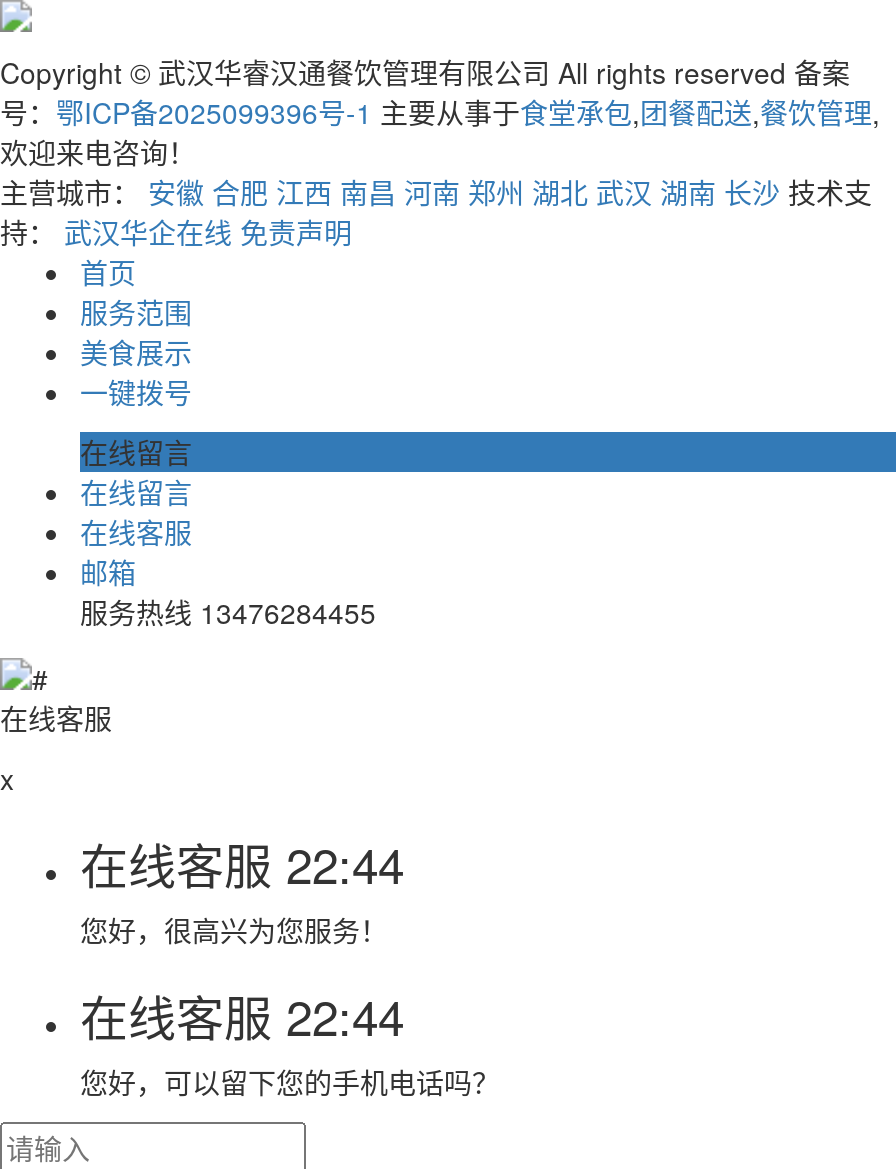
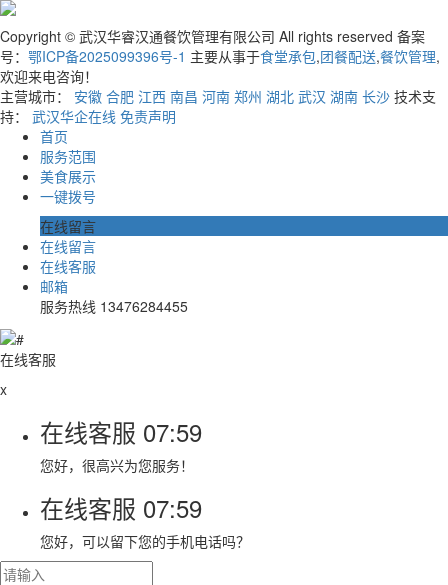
[80,827,404,897] 在线客服22:44 -> [40,414,202,449] 在线客服07:59
[80,979,404,1049] 在线客服22:44 -> [40,490,202,525] 在线客服07:59

